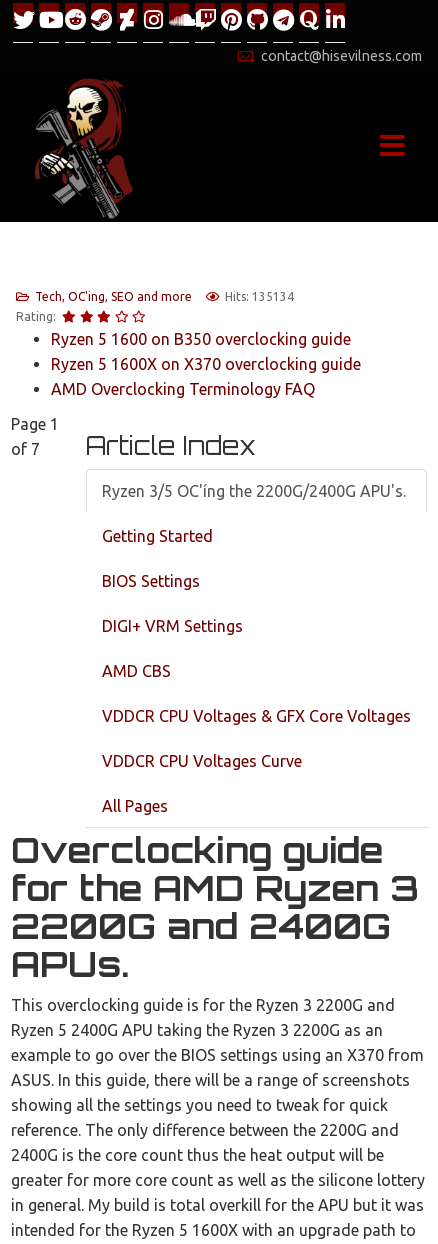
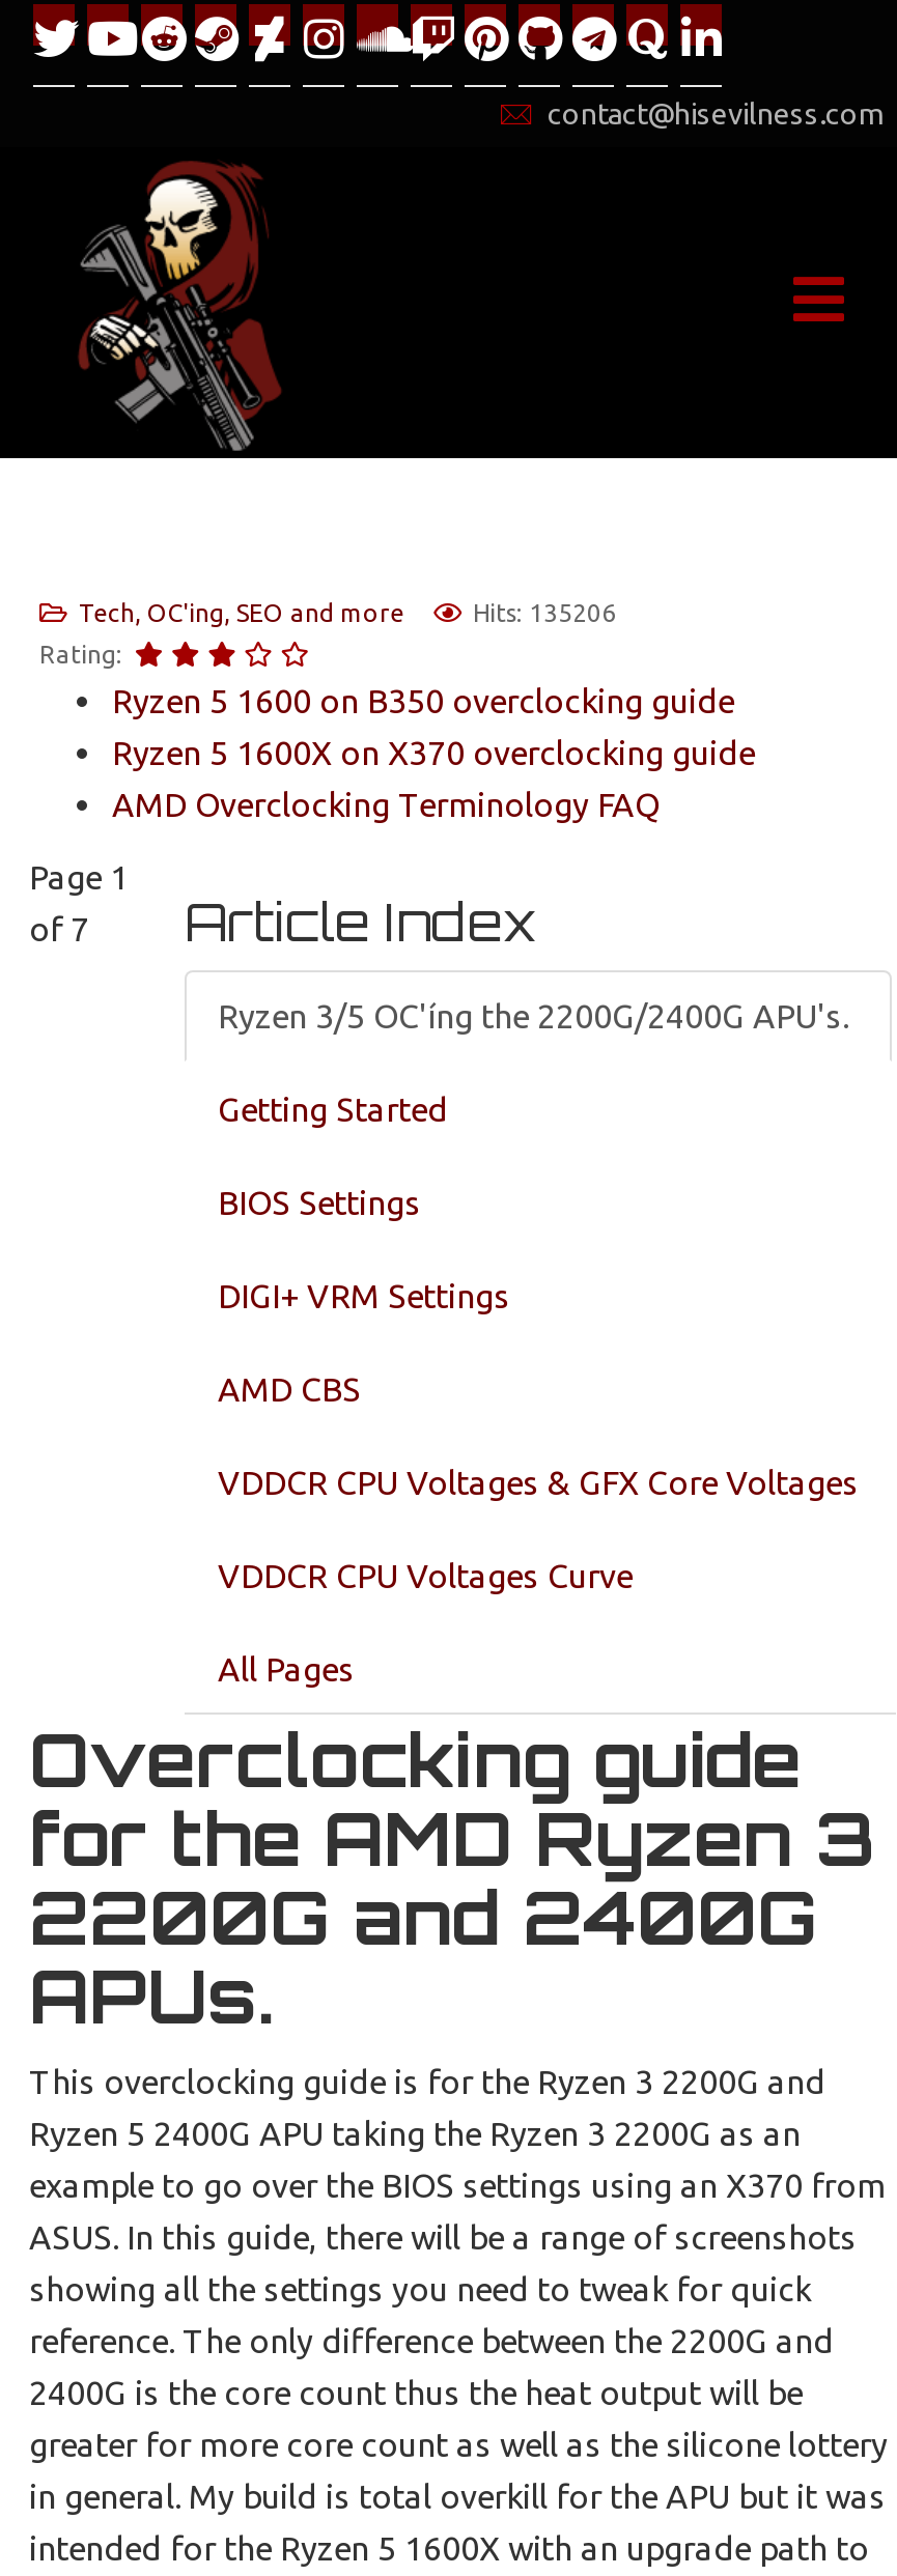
[225,290,294,303] Hits: 135134 -> [473,599,616,626] Hits: 135206

